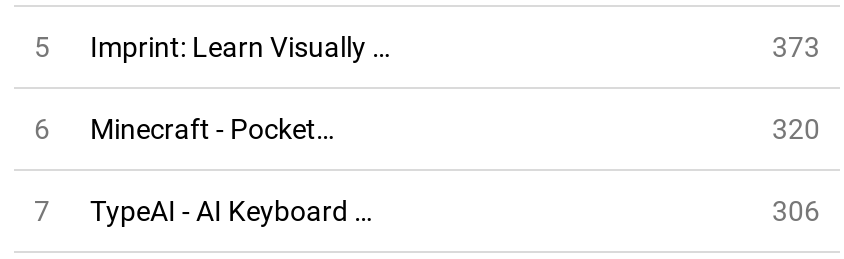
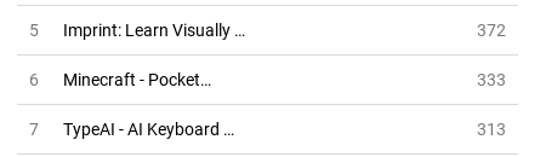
[772,31,820,63] 373 -> [477,21,506,40] 372
[772,113,820,145] 320 -> [477,70,506,89] 333
[772,195,820,227] 306 -> [477,120,506,139] 313

